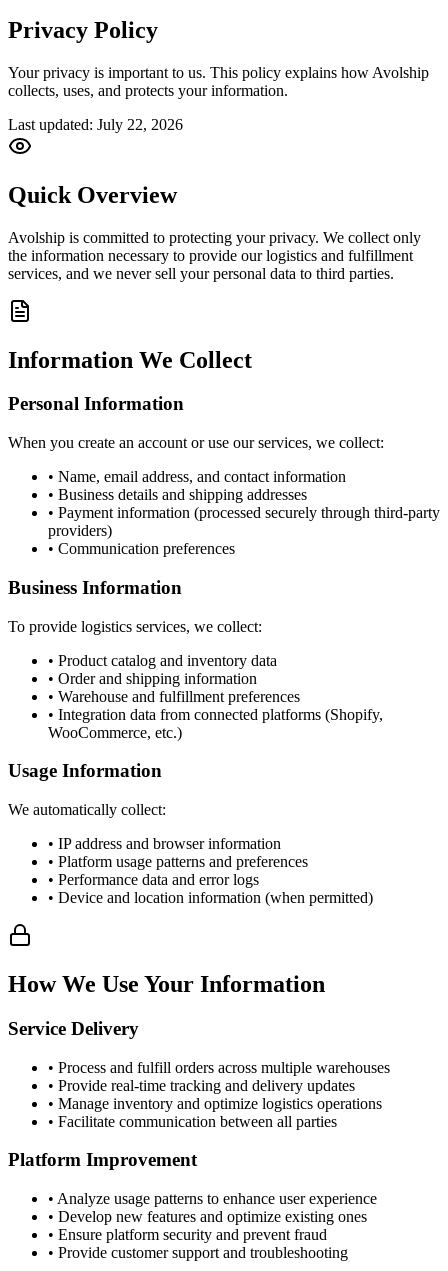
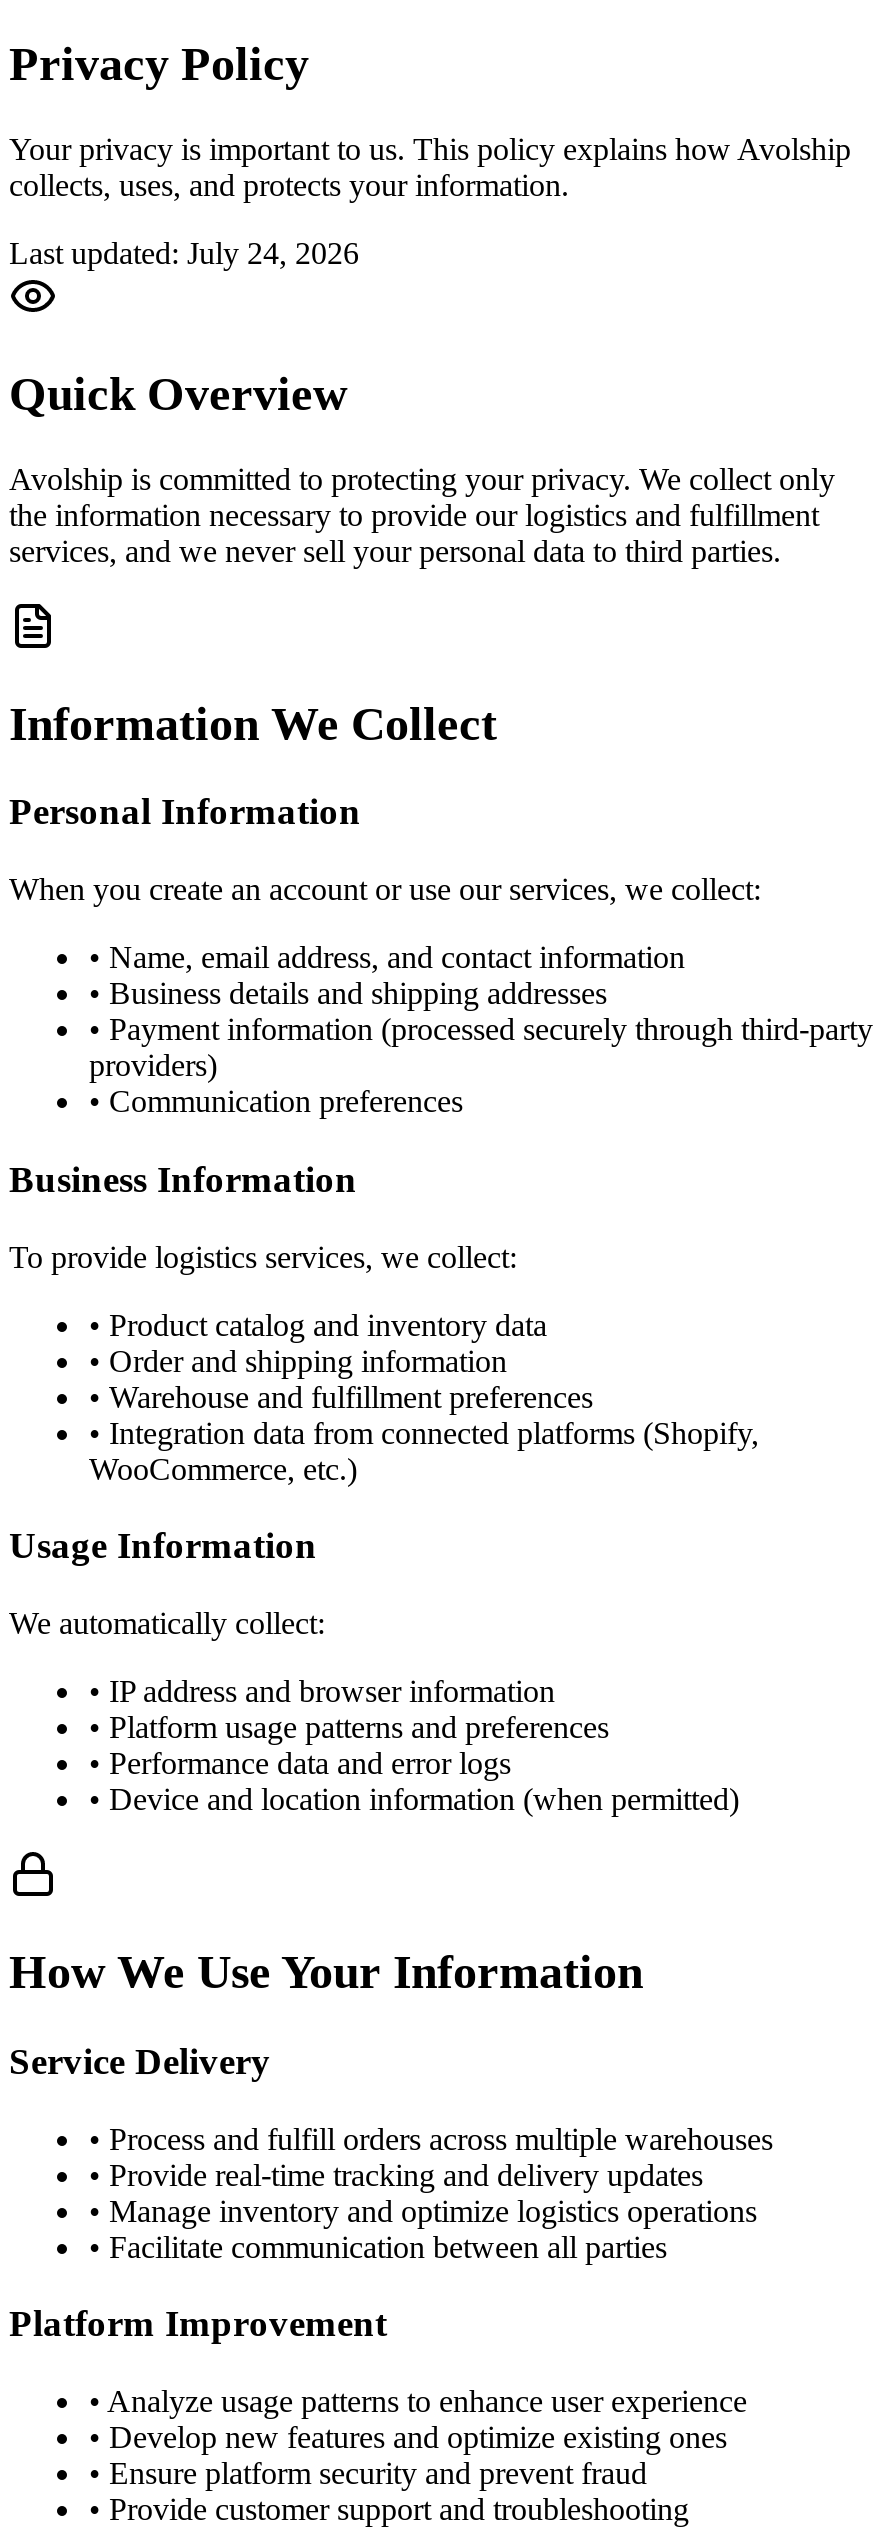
[8,116,183,133] Last updated: July 22, 2026 -> [9,236,359,270] Last updated: July 24, 2026

